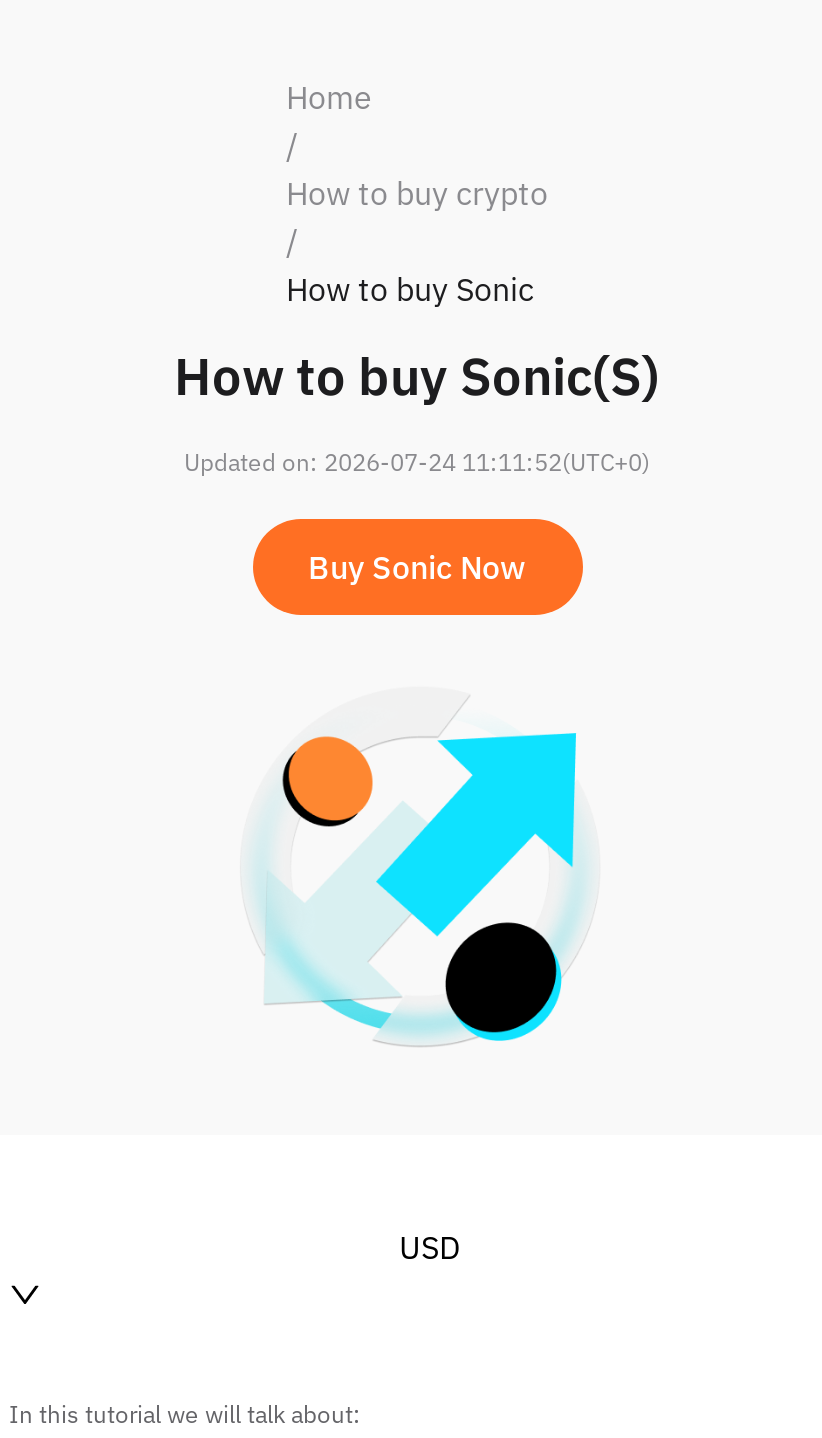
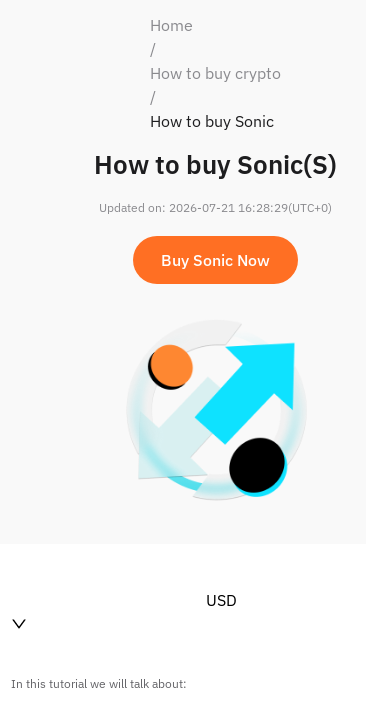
[184,447,650,477] Updated on: 2026-07-24 11:11:52(UTC+0) -> [98,200,331,215] Updated on: 2026-07-21 16:28:29(UTC+0)

